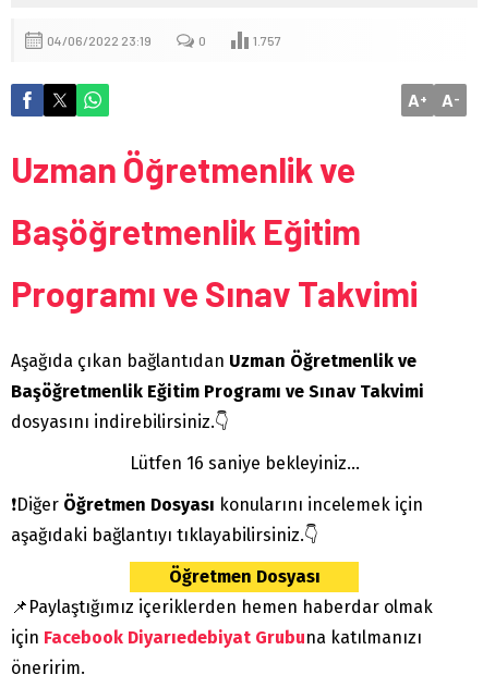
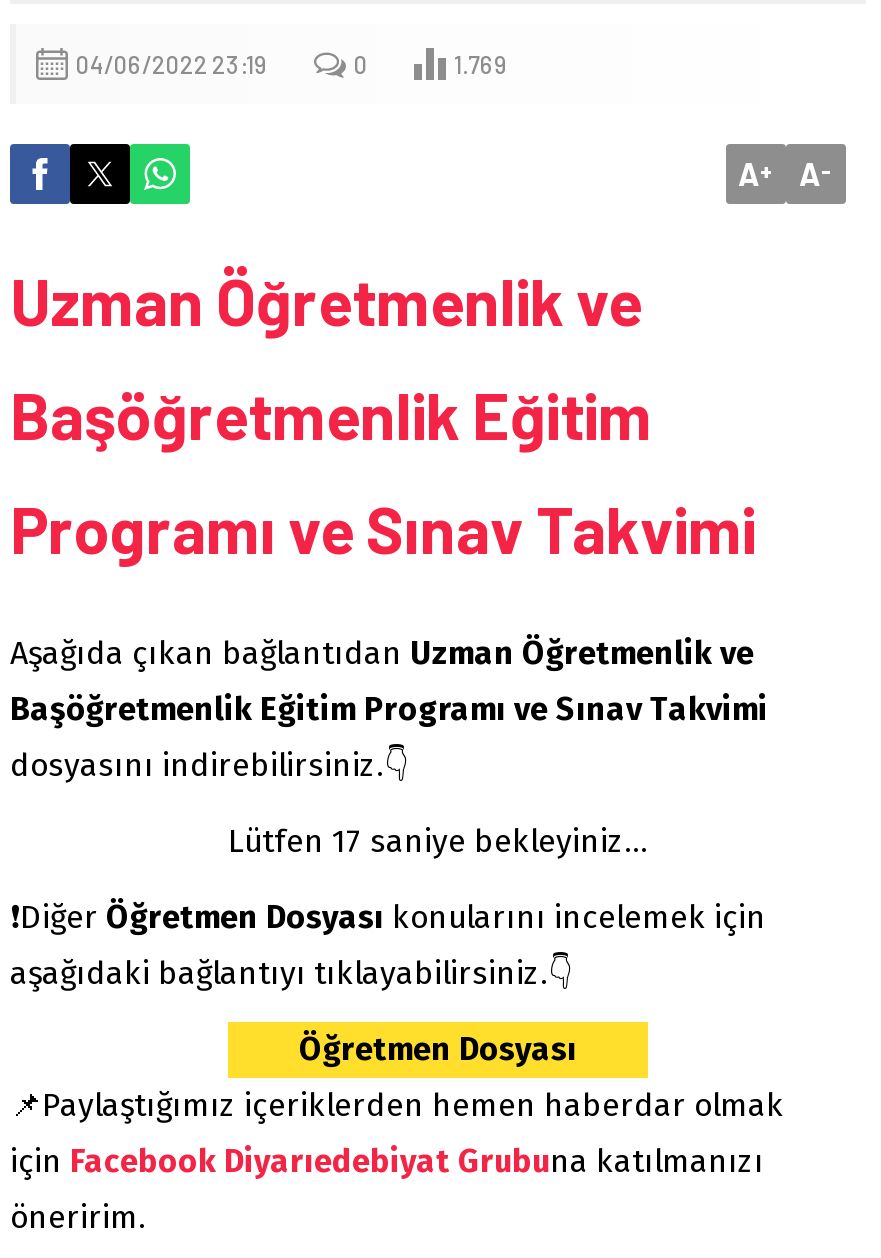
[253,32,281,48] 1.757 -> [454,50,508,78] 1.769

